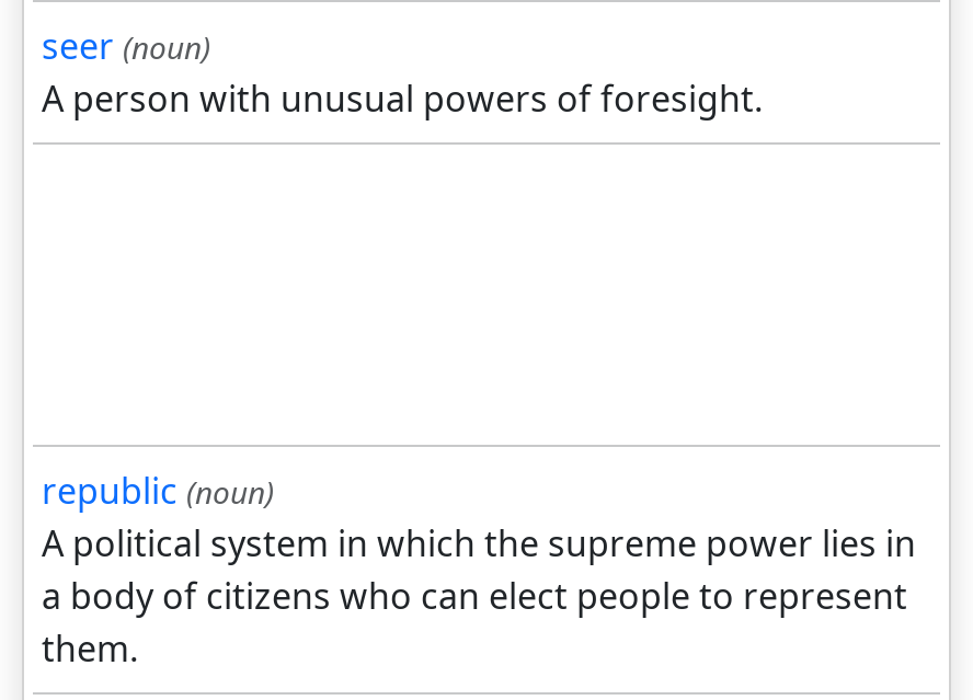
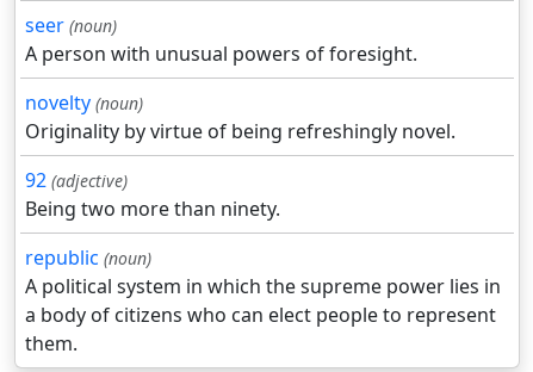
none -> [25,90,455,222] novelty (noun) | Originality by virtue of being refreshingly novel. | 92 (adjective) | Being two more than ninety.

